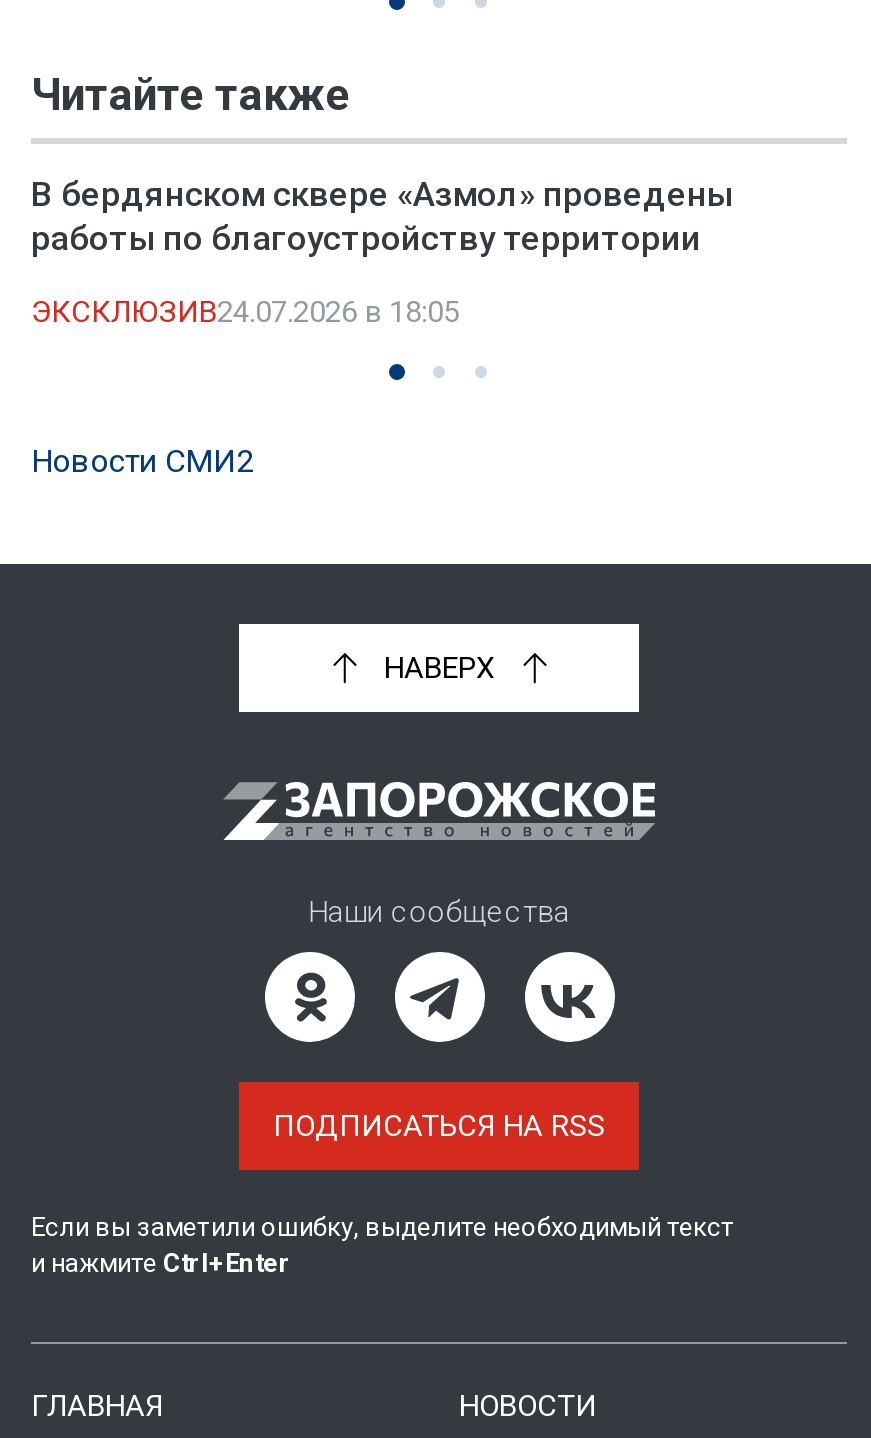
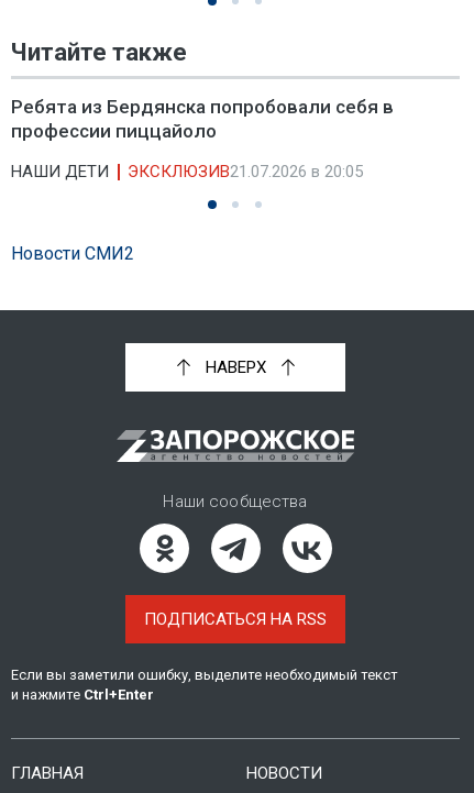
[31,174,733,258] В бердянском сквере «Азмол» проведены | работы по благоустройству территории -> [11,96,394,142] Ребята из Бердянска попробовали себя в | профессии пиццайоло
[31,294,459,330] ЭКСКЛЮЗИВ24.07.2026 в 18:05 -> [11,162,363,181] НАШИ ДЕТИ | ЭКСКЛЮЗИВ21.07.2026 в 20:05

